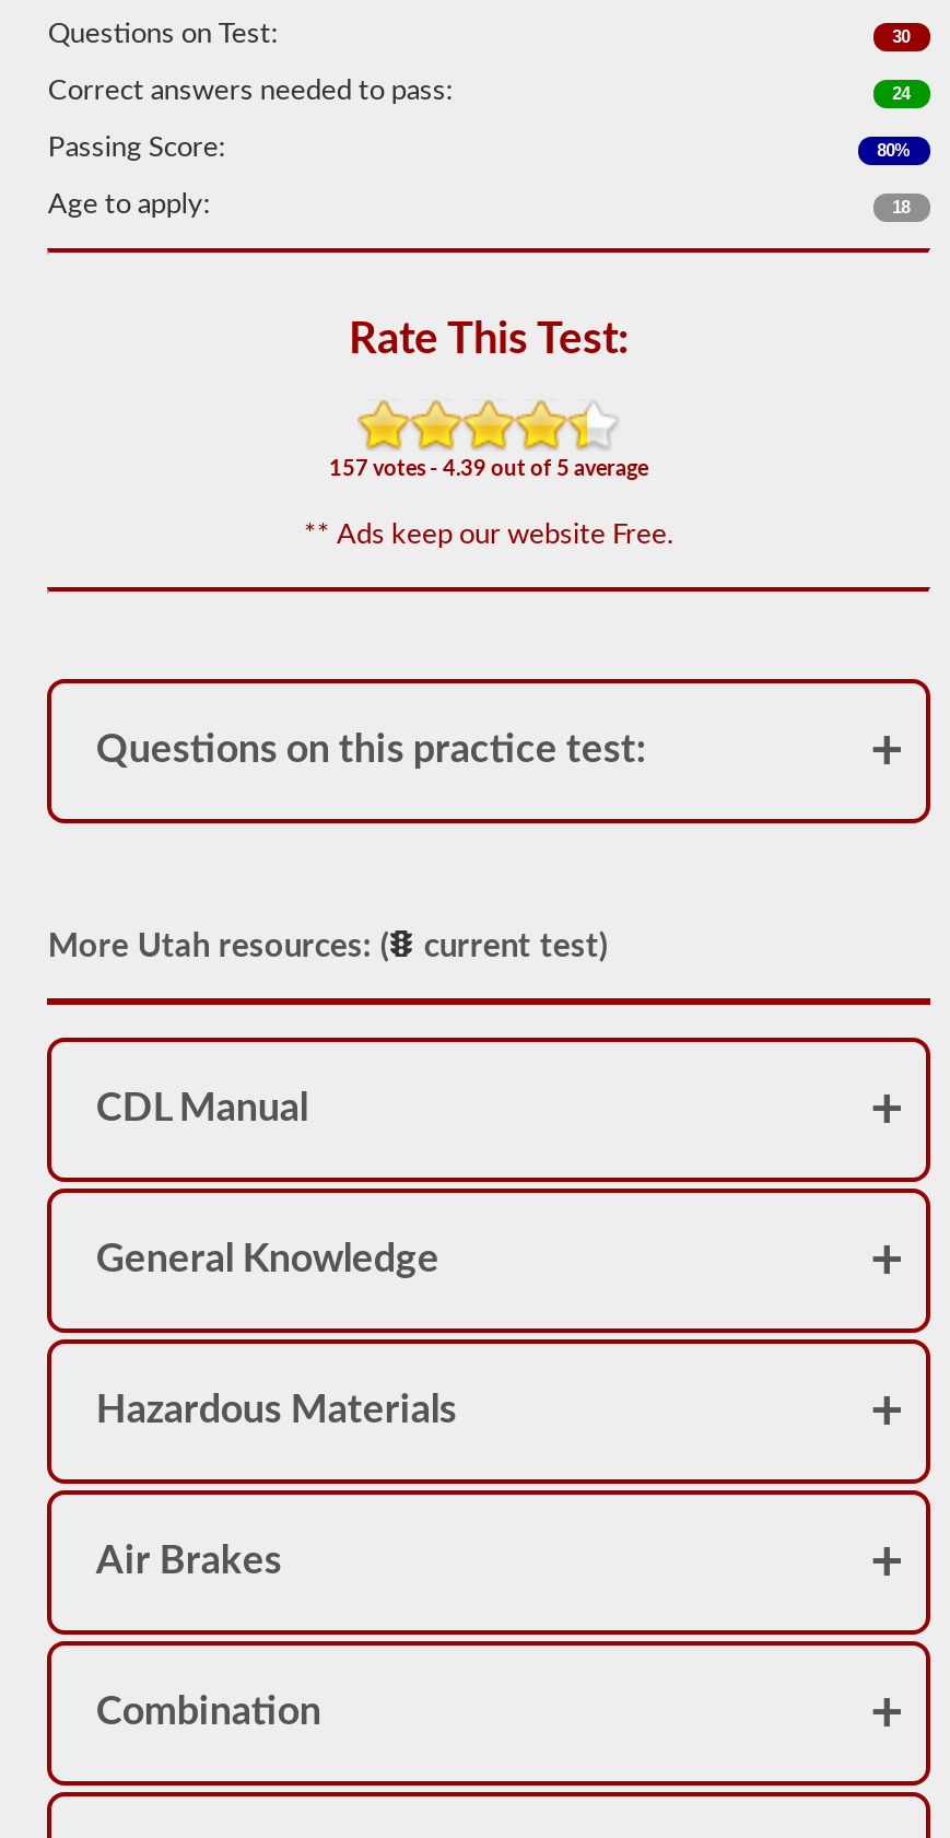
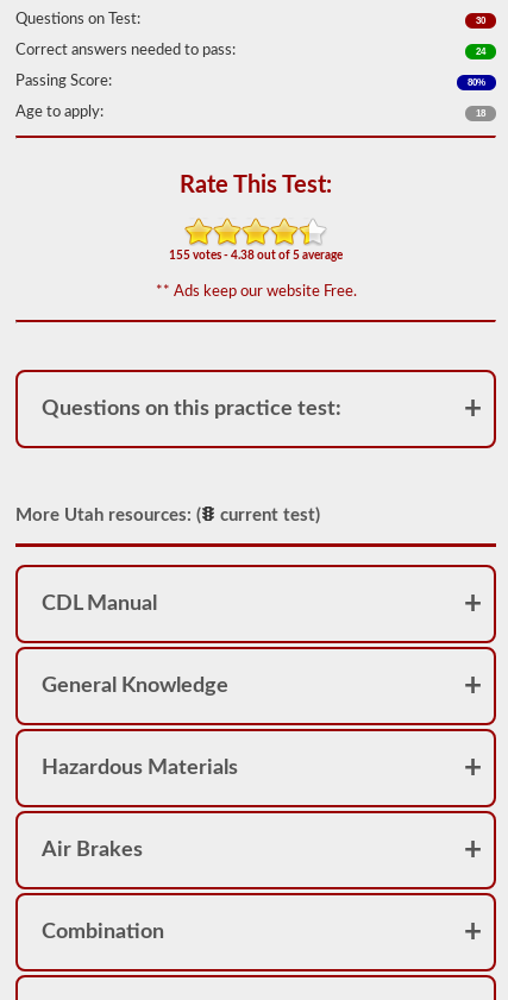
[329,458,648,480] 157 votes - 4.39 out of 5 average -> [169,250,343,261] 155 votes - 4.38 out of 5 average

